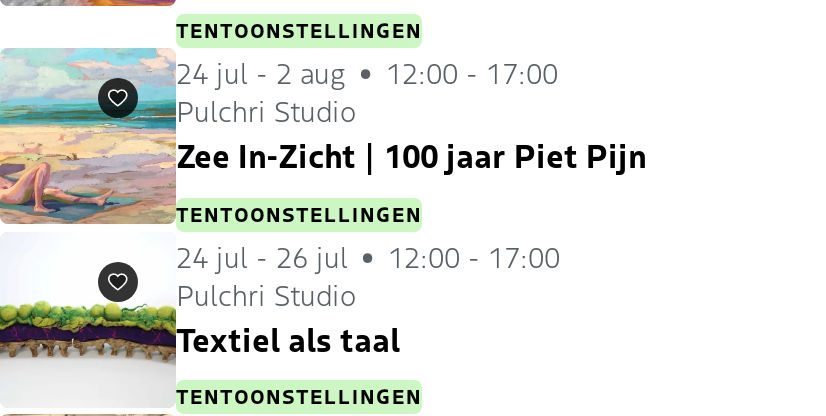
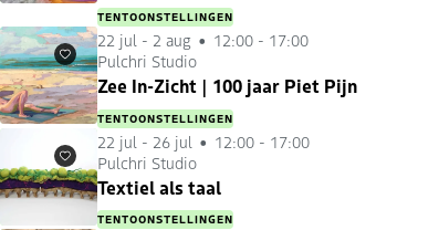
[176,51,558,91] 24 jul - 2 aug 12:00 - 17:00 -> [97,28,309,51] 22 jul - 2 aug 12:00 - 17:00
[176,235,560,275] 24 jul - 26 jul 12:00 - 17:00 -> [97,130,310,152] 22 jul - 26 jul 12:00 - 17:00

